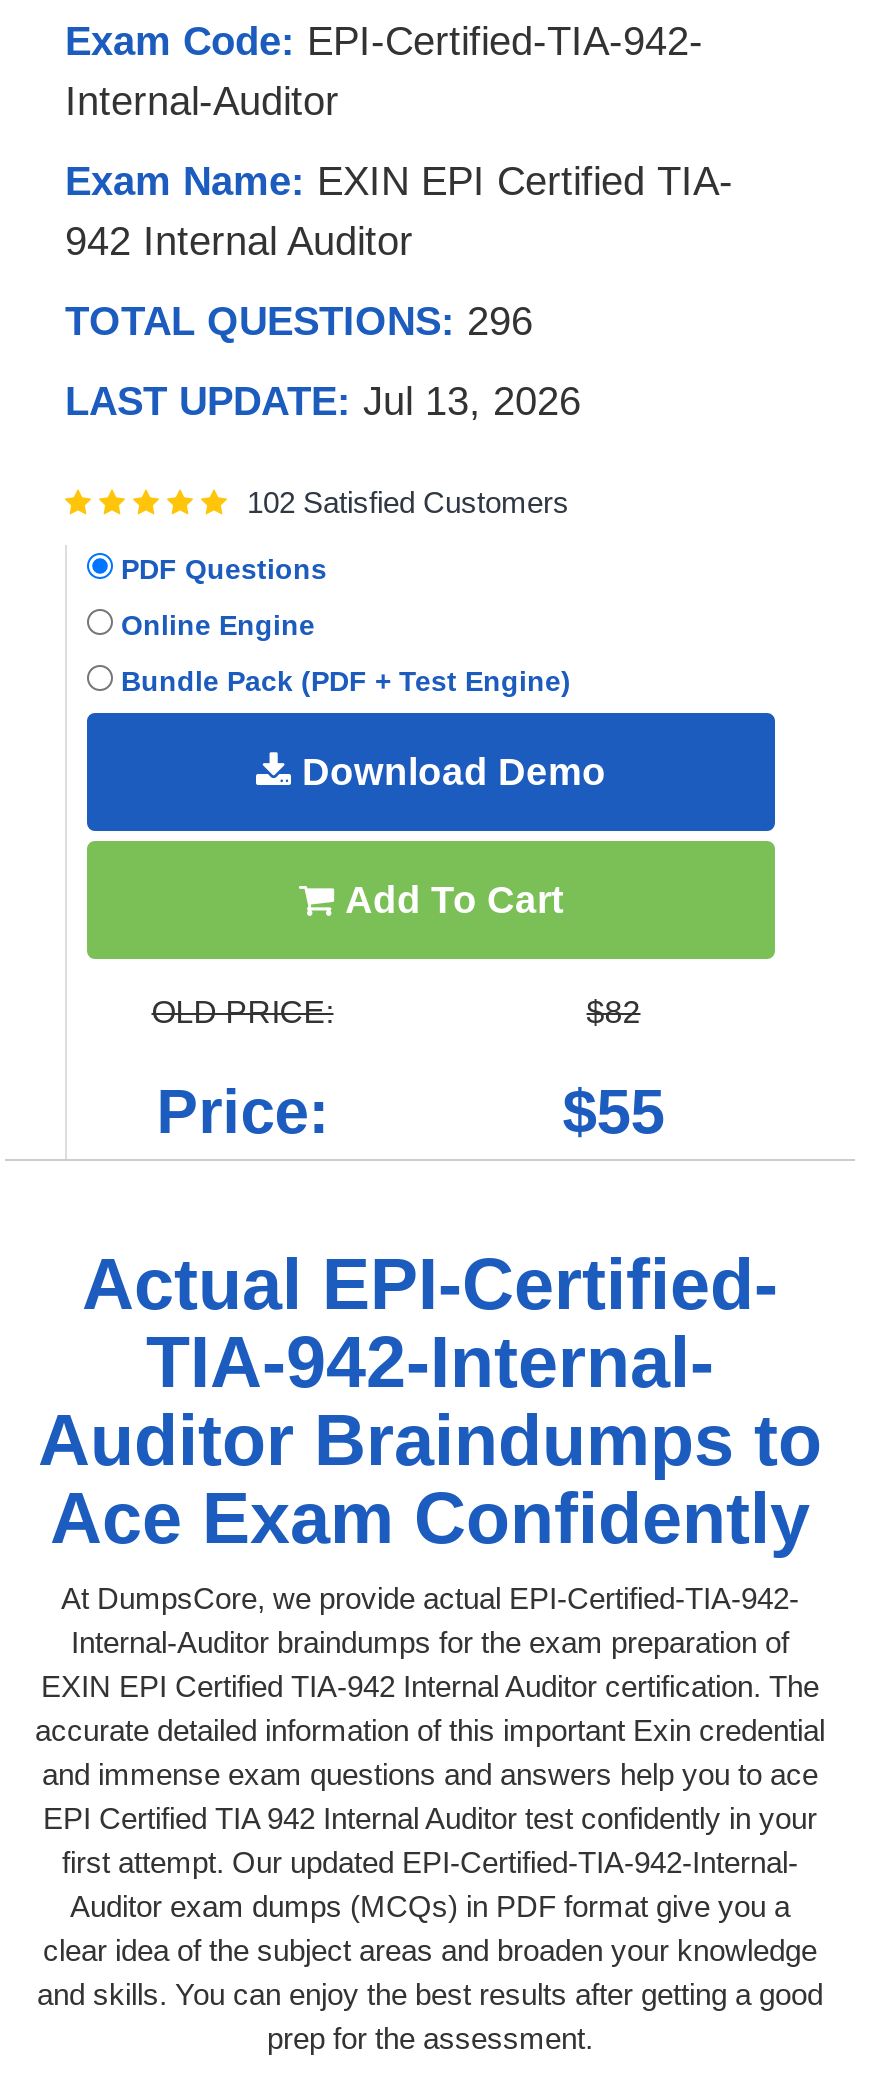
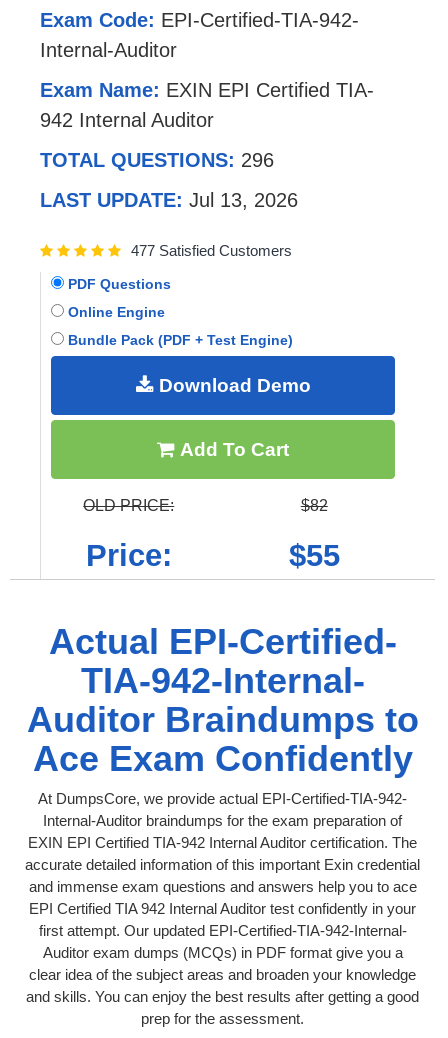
[247,485,569,519] 102 Satisfied Customers -> [131,242,292,259] 477 Satisfied Customers

